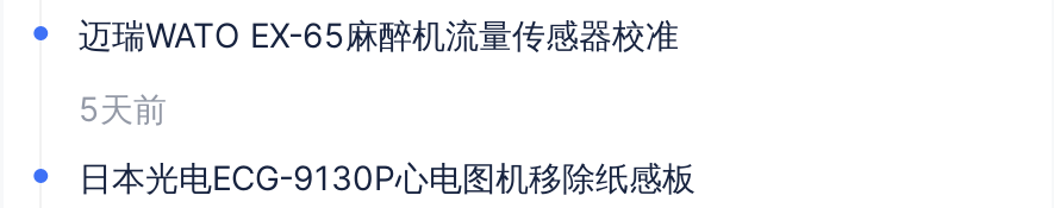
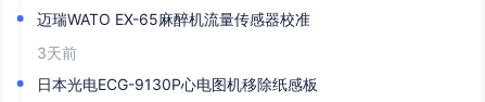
[79,87,167,128] 5天前 -> [37,43,78,62] 3天前

